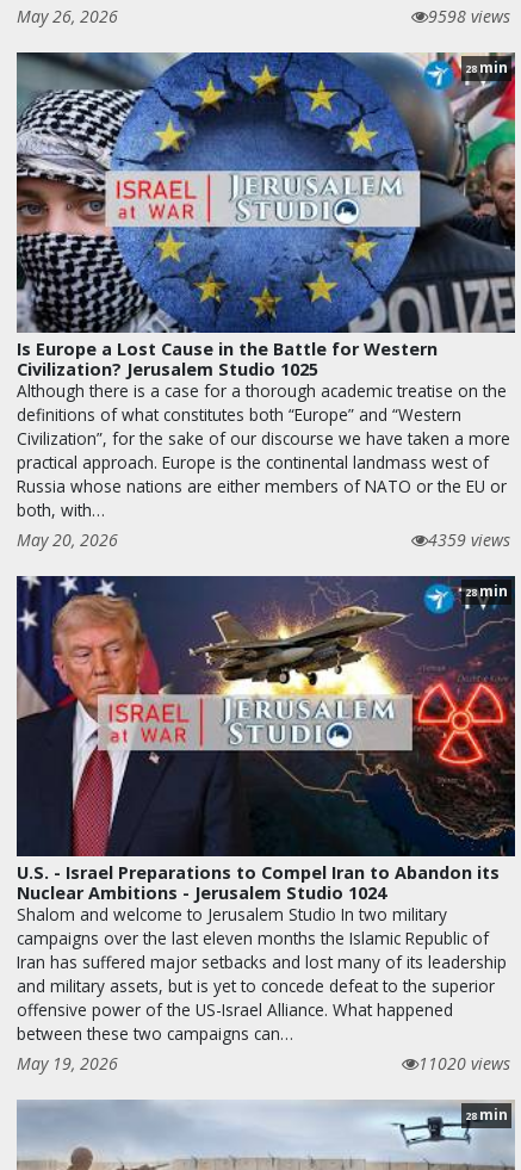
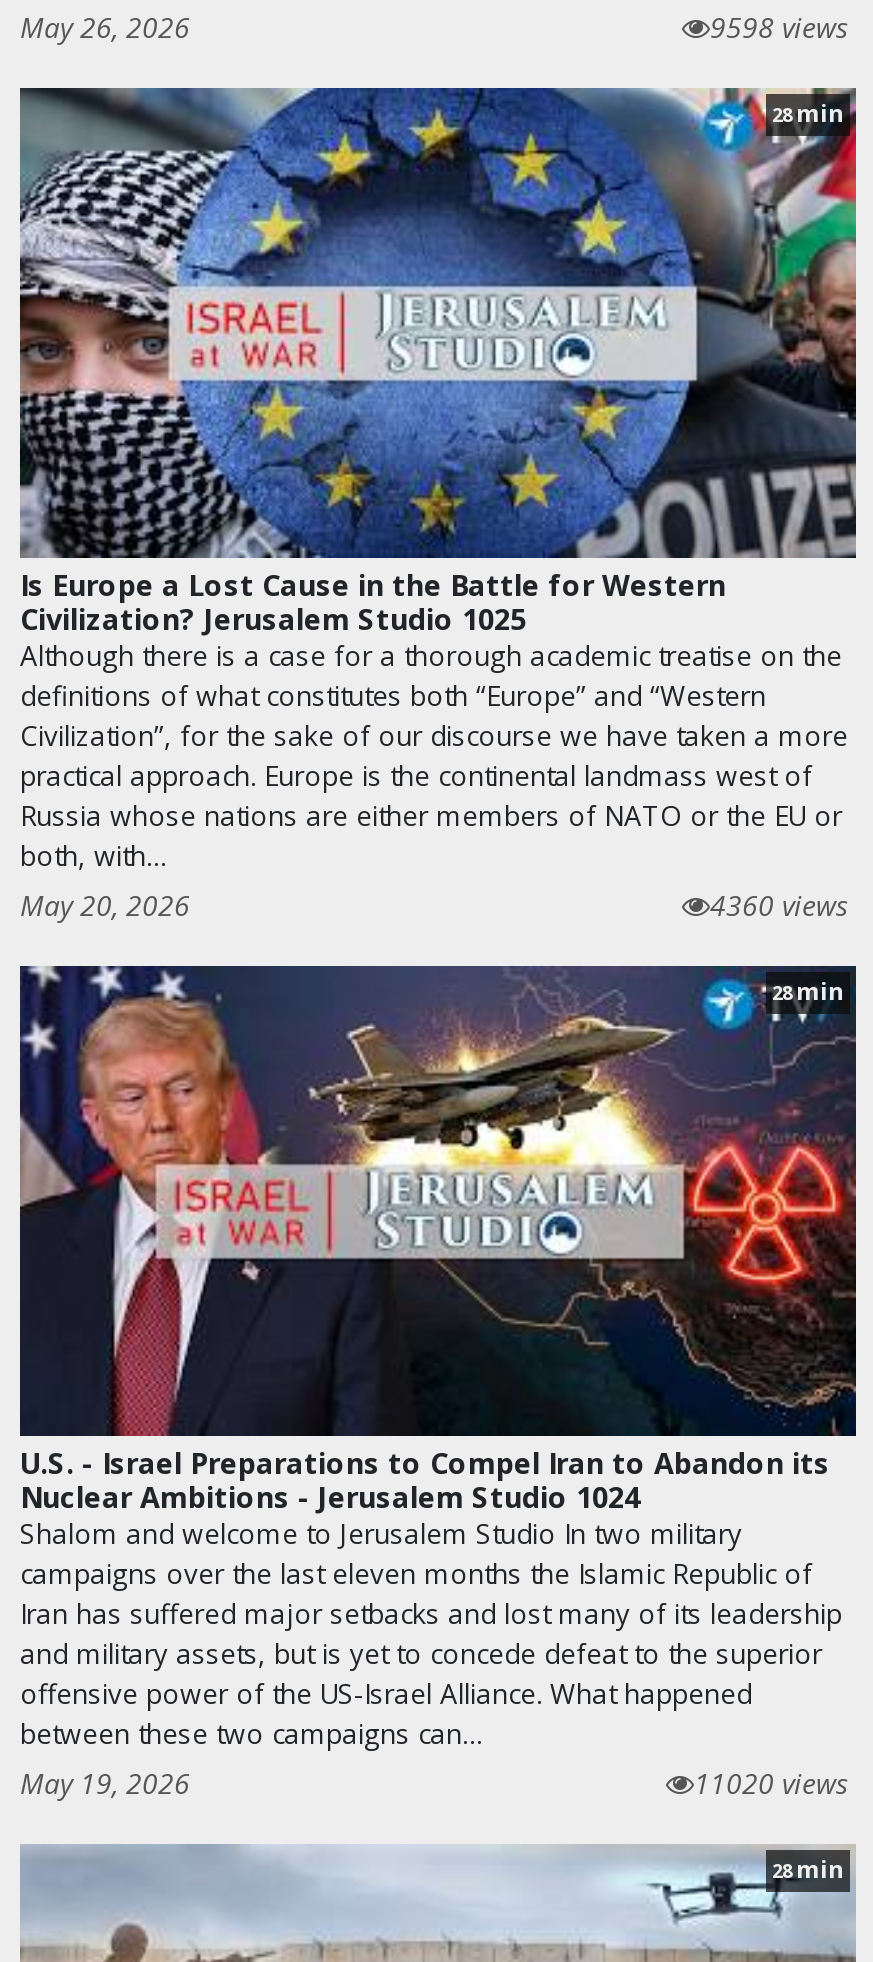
[428,529,510,551] 4359 views -> [710,886,848,924] 4360 views

